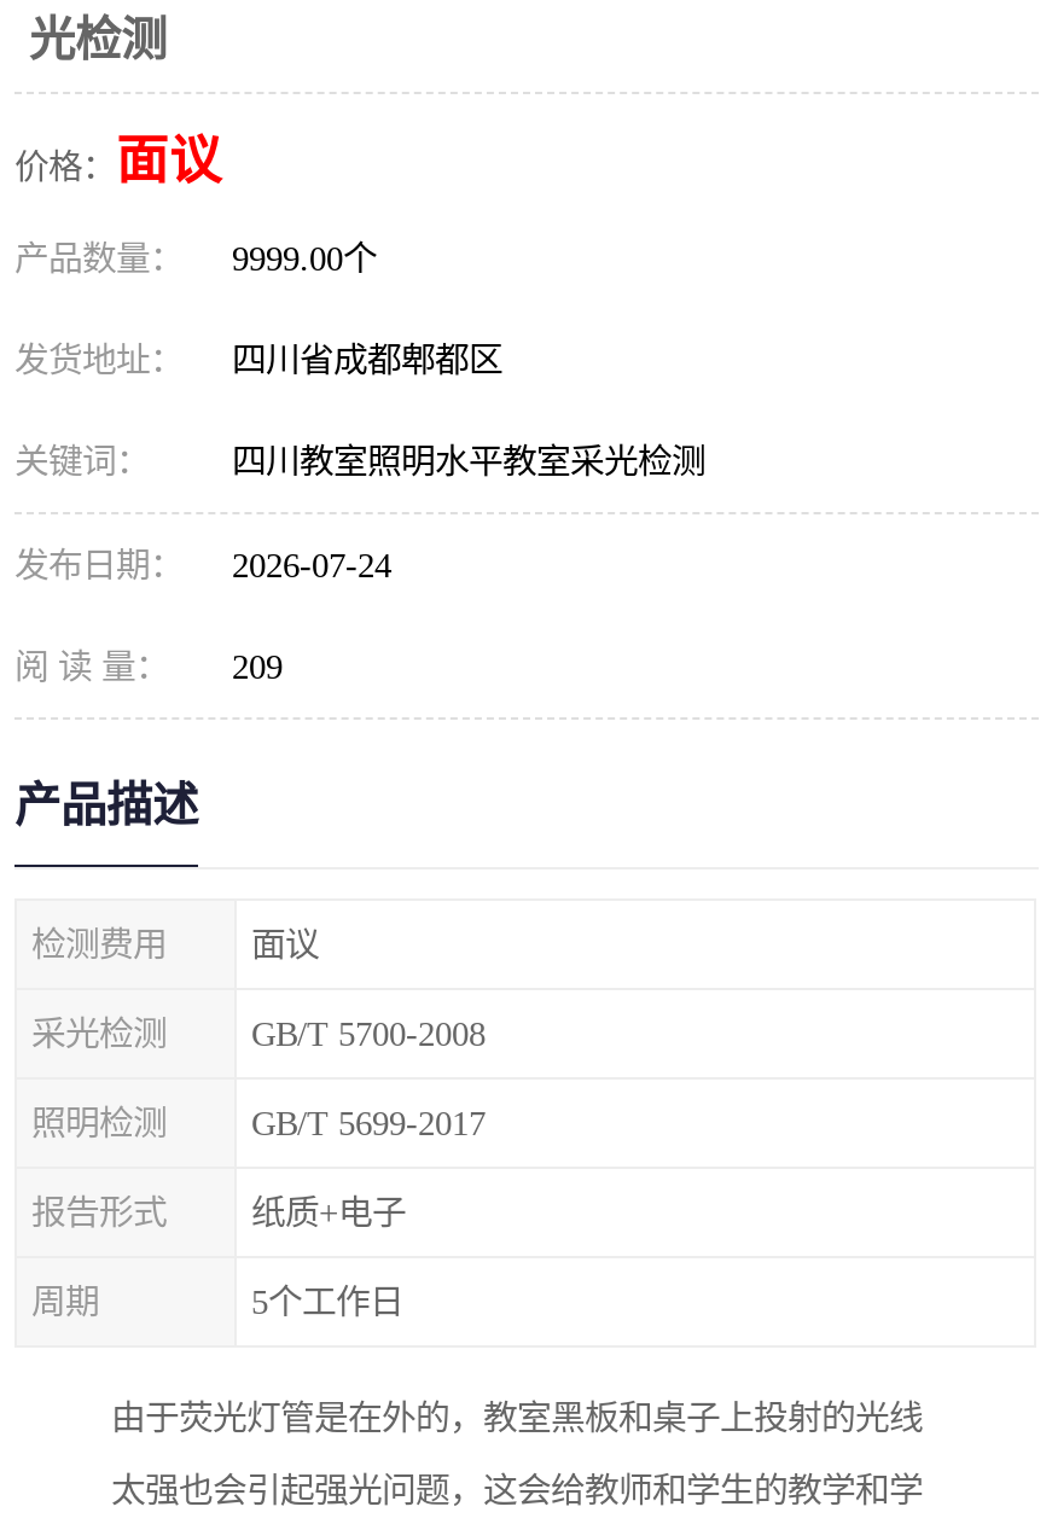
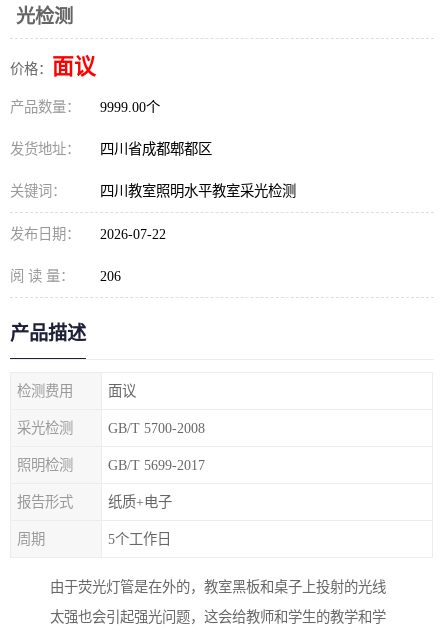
[14,546,391,584] 发布日期： 2026-07-24 -> [10,226,166,242] 发布日期： 2026-07-22
[14,647,283,686] 阅 读 量： 209 -> [10,268,121,284] 阅 读 量： 206

